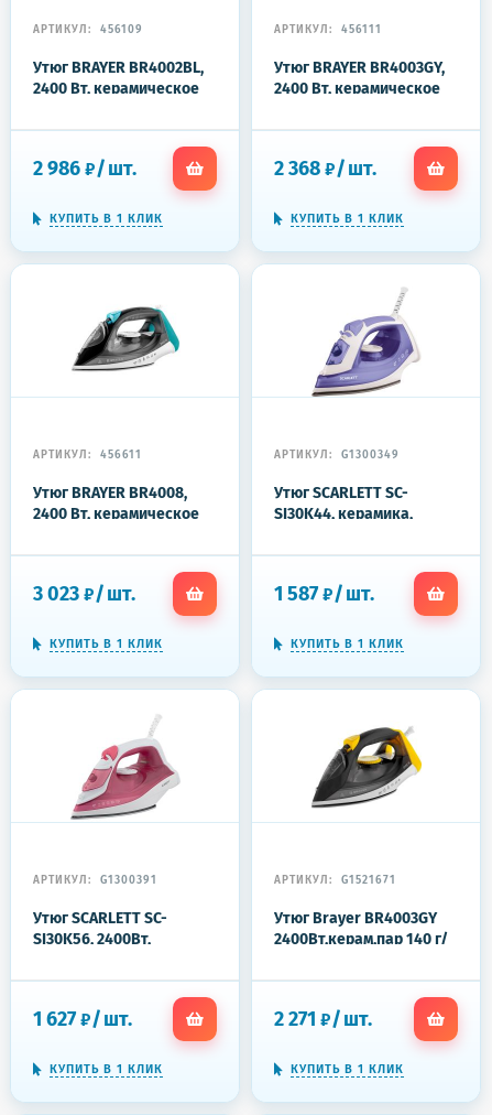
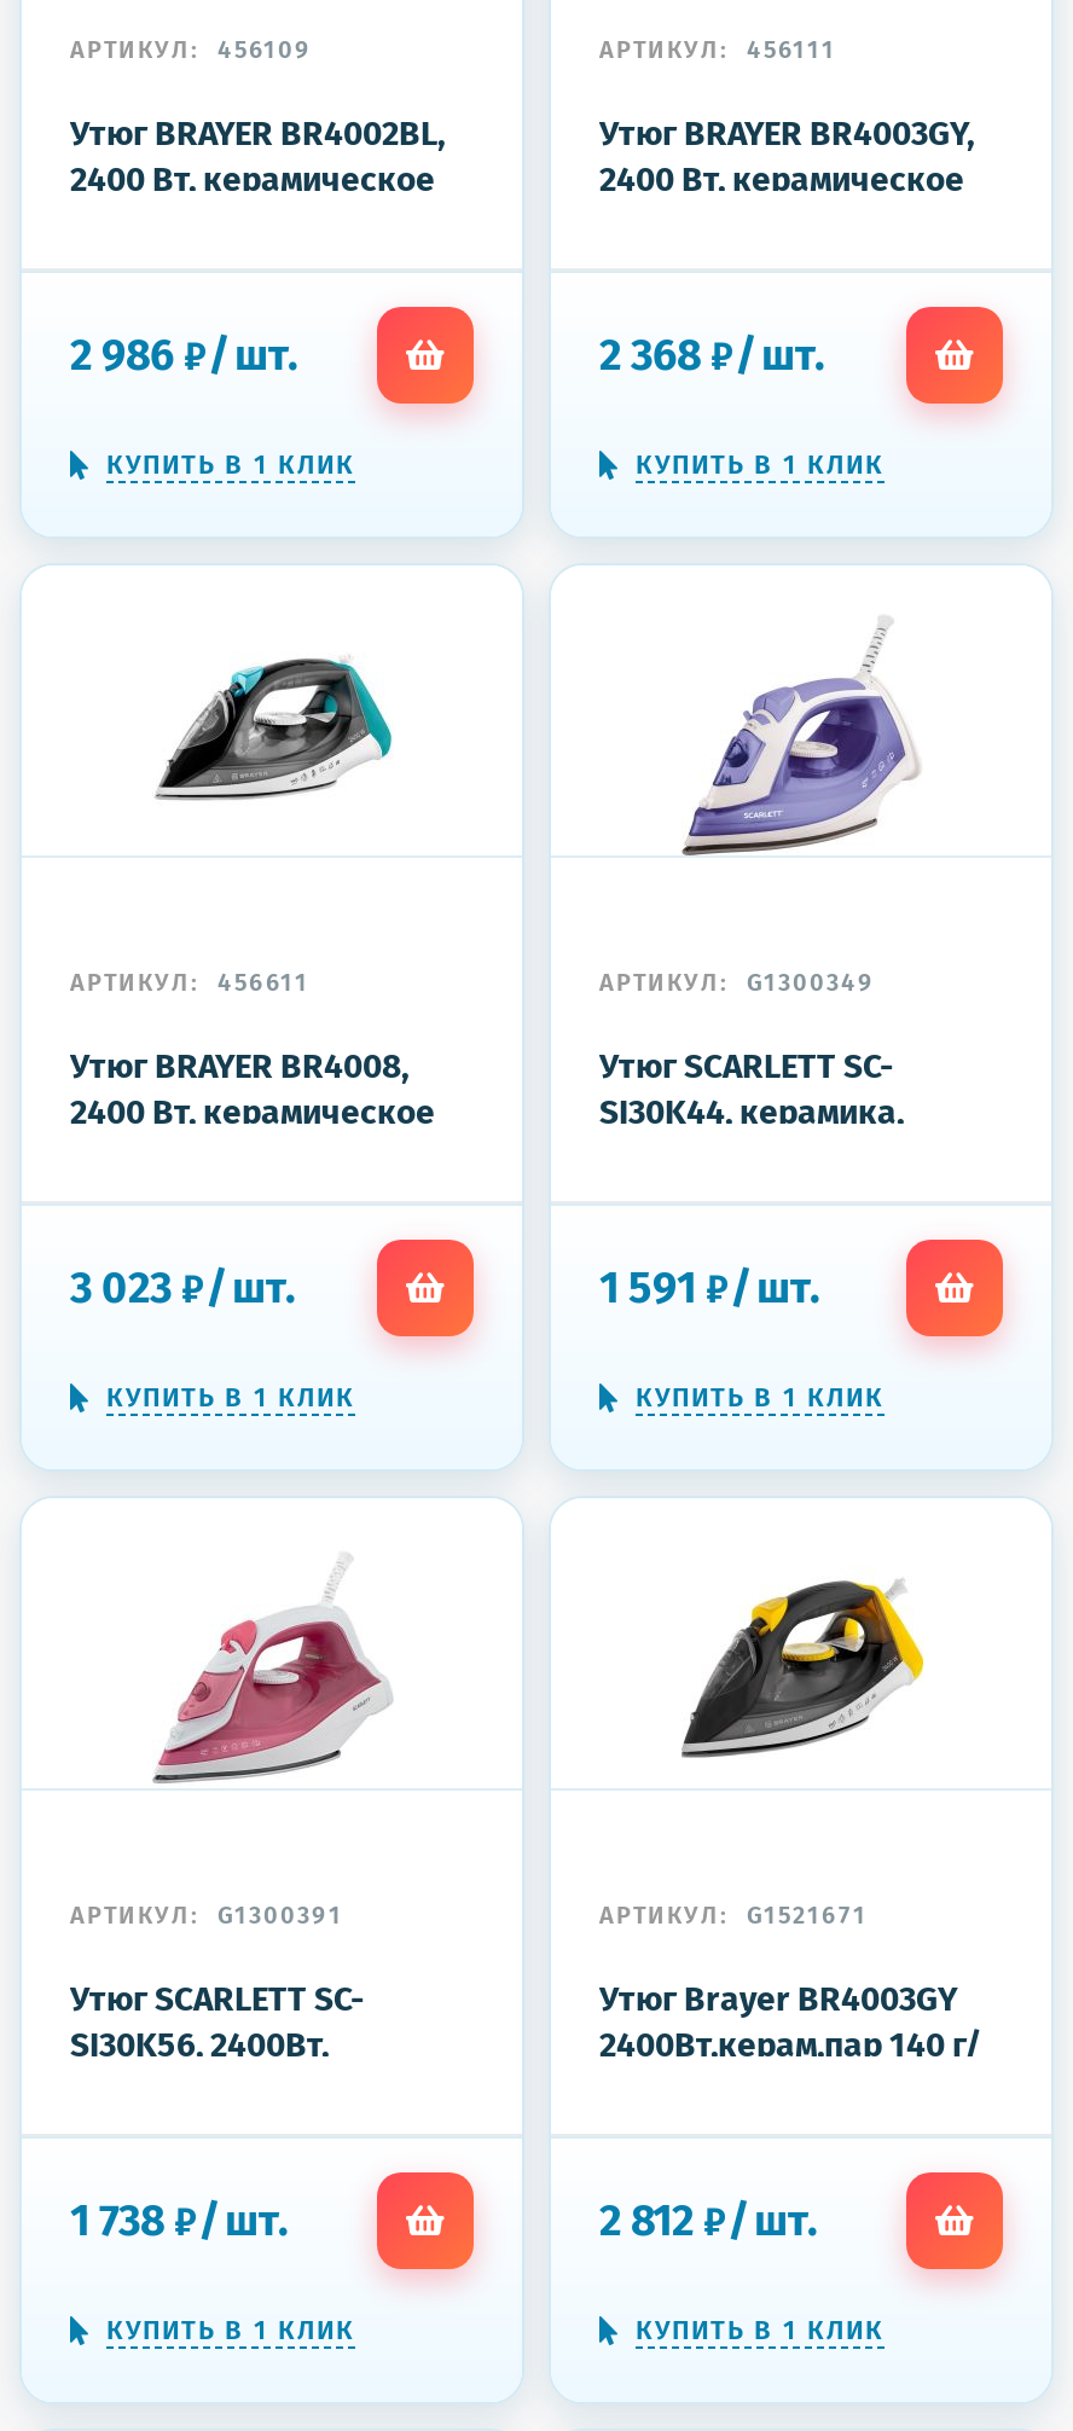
[274,581,374,605] 1 587 ₽/ шт. -> [599,1260,819,1313] 1 591 ₽/ шт.
[33,1006,132,1031] 1 627 ₽/ шт. -> [70,2193,288,2246] 1 738 ₽/ шт.
[274,1006,372,1031] 2 271 ₽/ шт. -> [599,2193,817,2246] 2 812 ₽/ шт.

